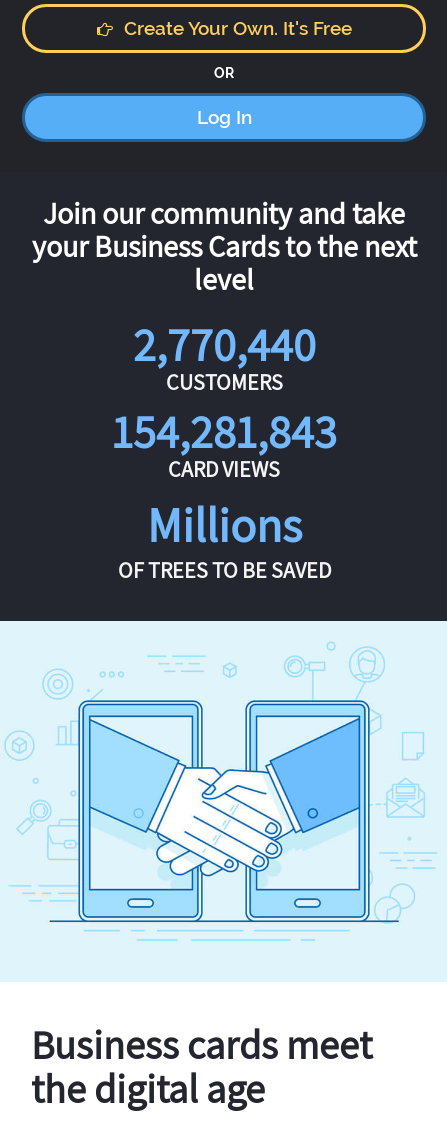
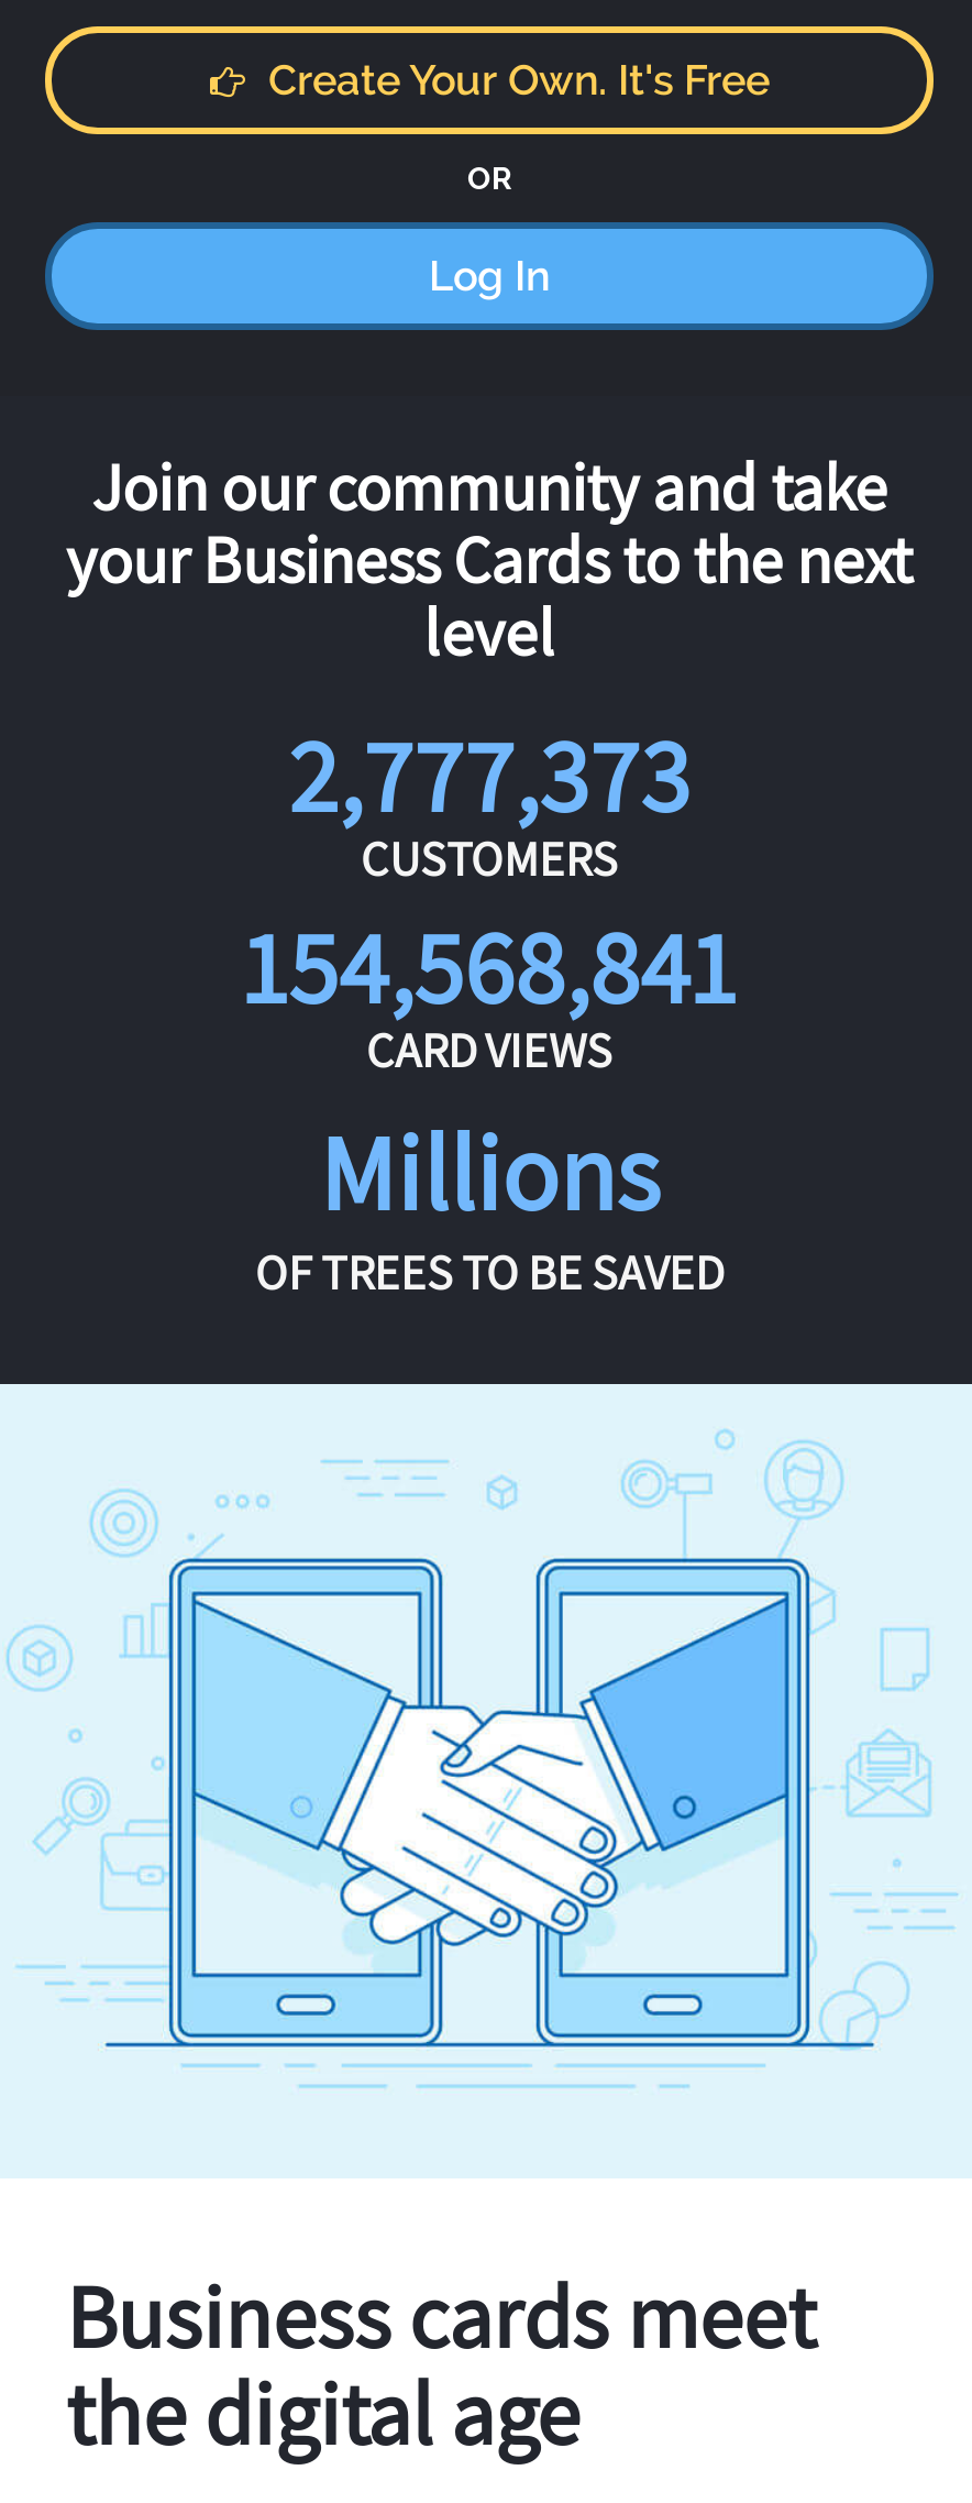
[132,314,315,374] 2,770,440 -> [288,709,691,841] 2,777,373
[111,401,336,461] 154,281,843 -> [242,900,737,1032] 154,568,841

